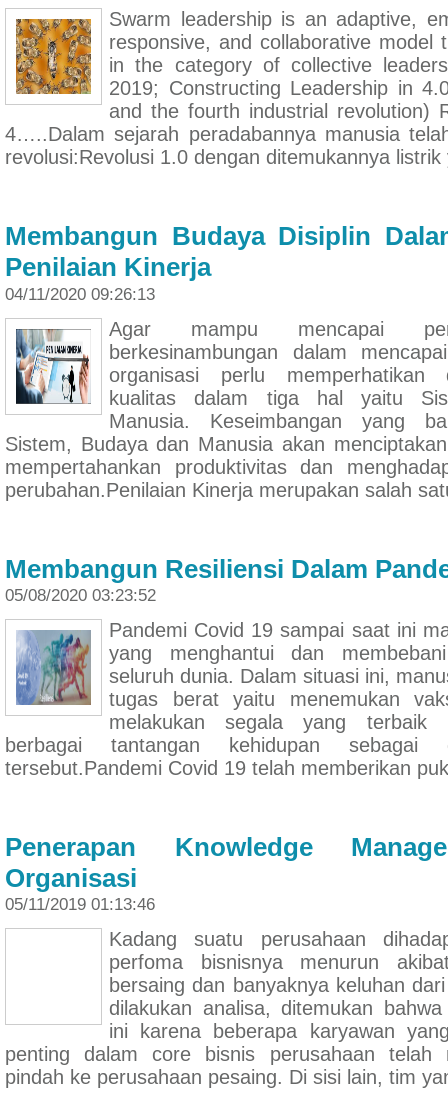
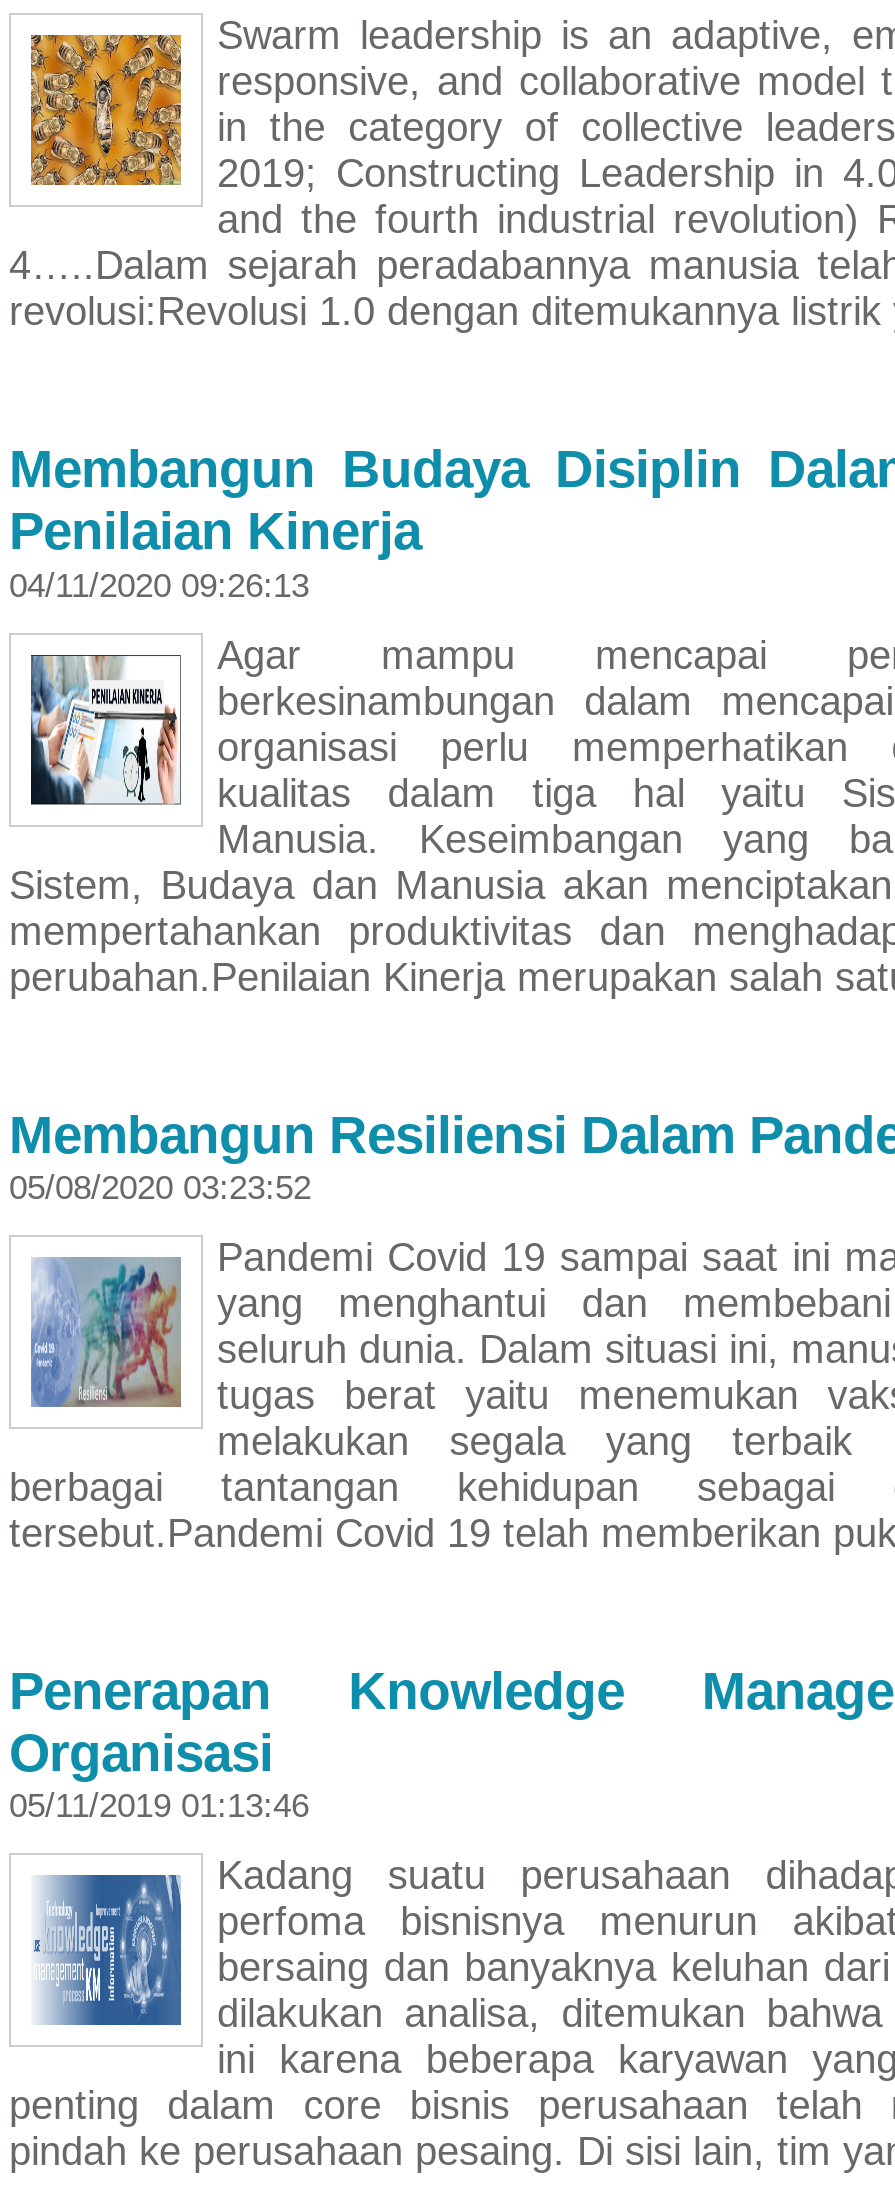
none -> [31,1873,183,2027] [image]

